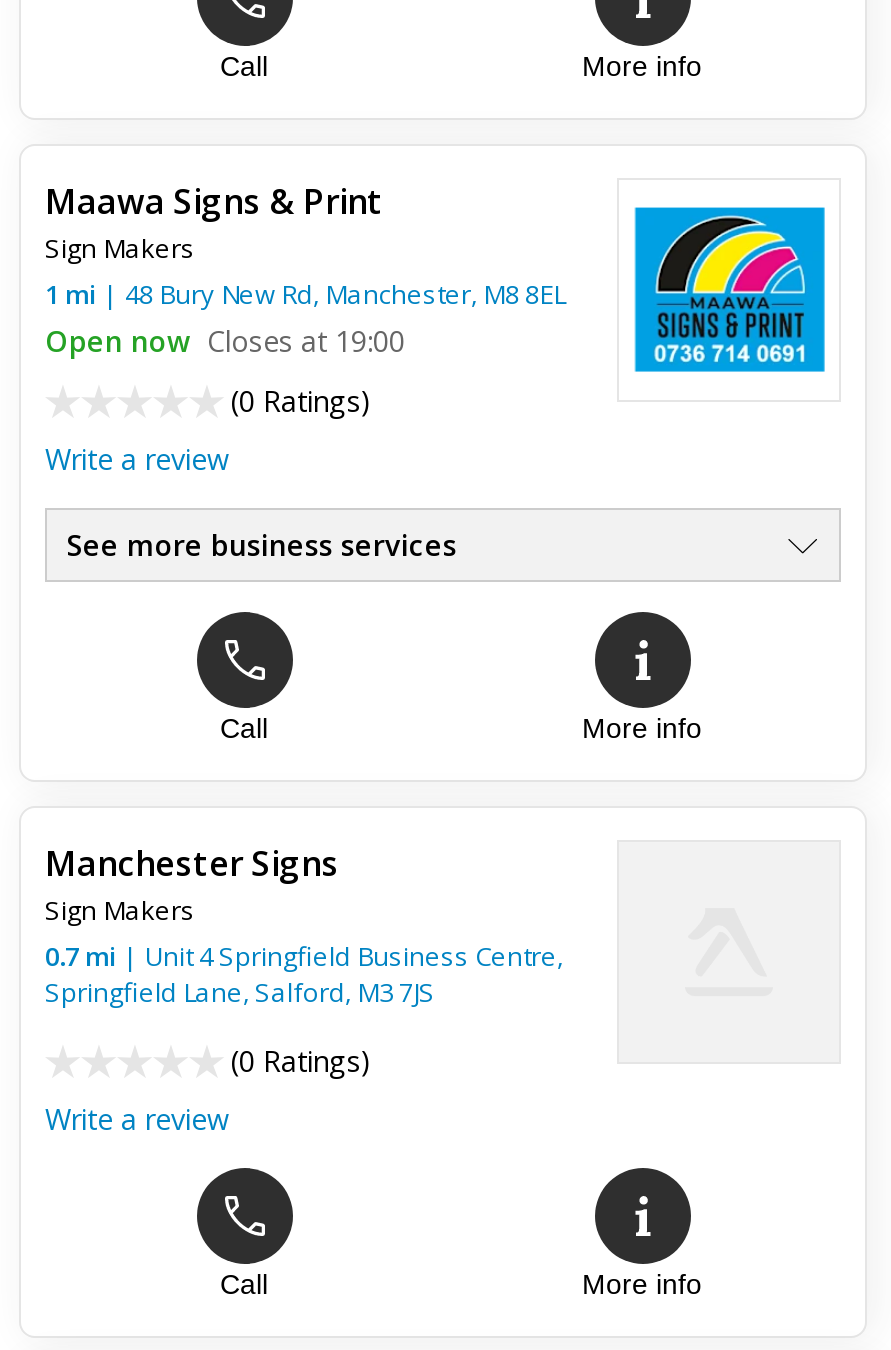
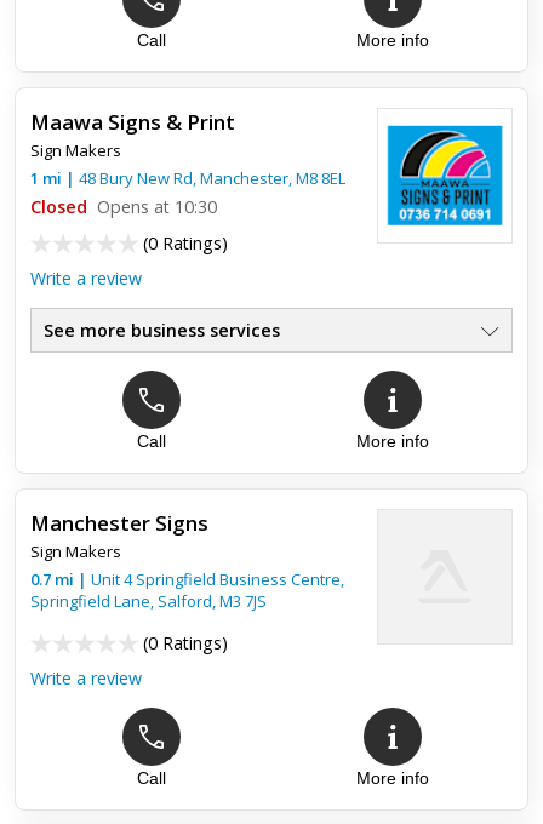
[45,322,405,360] Open now Closes at 19:00 -> [30,195,217,218] Closed Opens at 10:30

